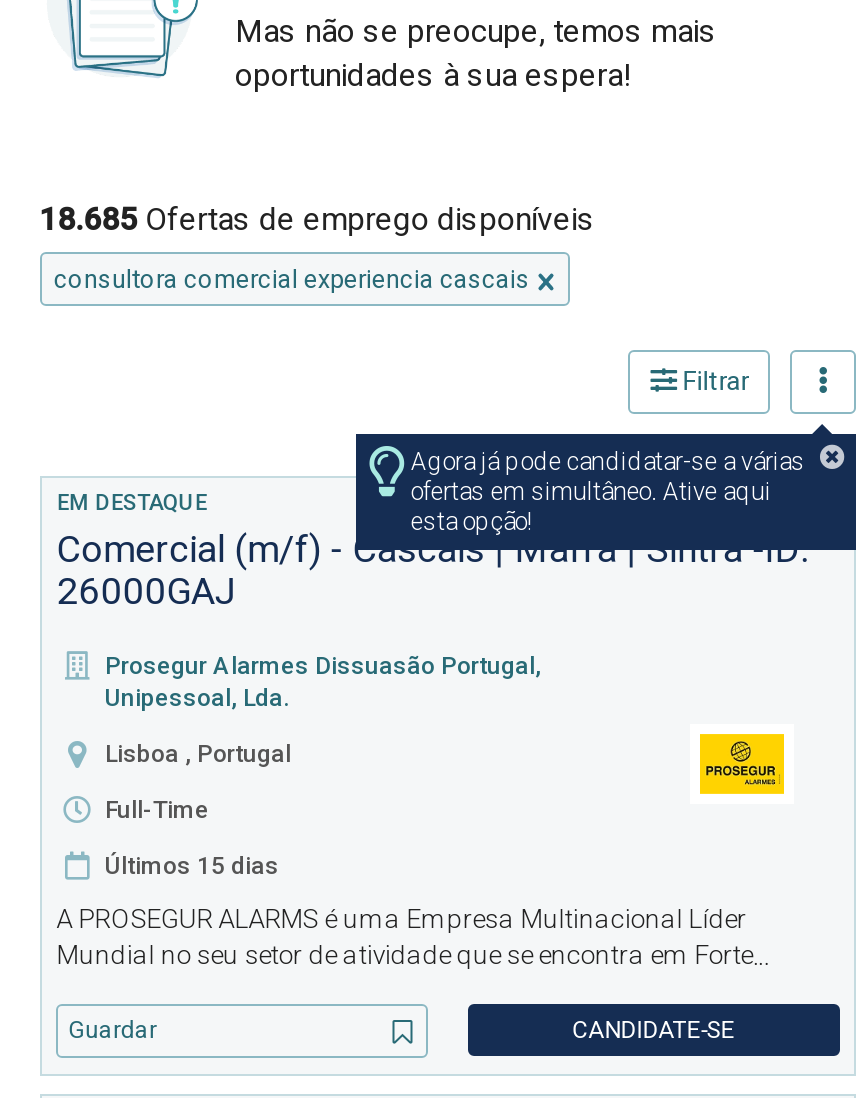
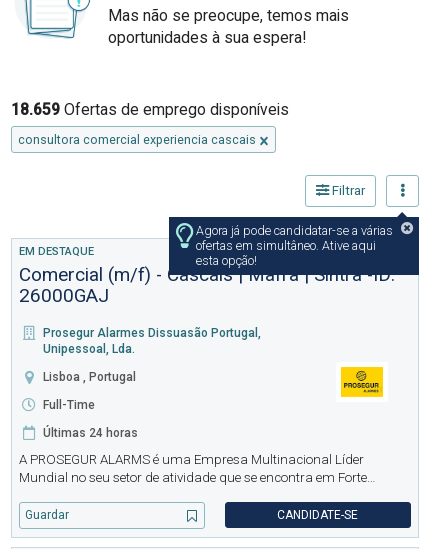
[39,199,595,237] 18.685 Ofertas de emprego disponíveis -> [11,100,289,119] 18.659 Ofertas de emprego disponíveis
[105,853,279,881] Últimos 15 dias -> [43,426,138,440] Últimas 24 horas

